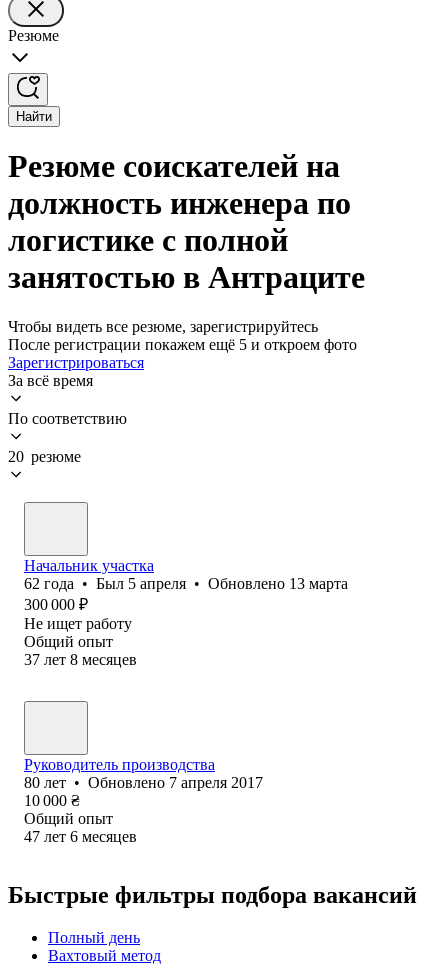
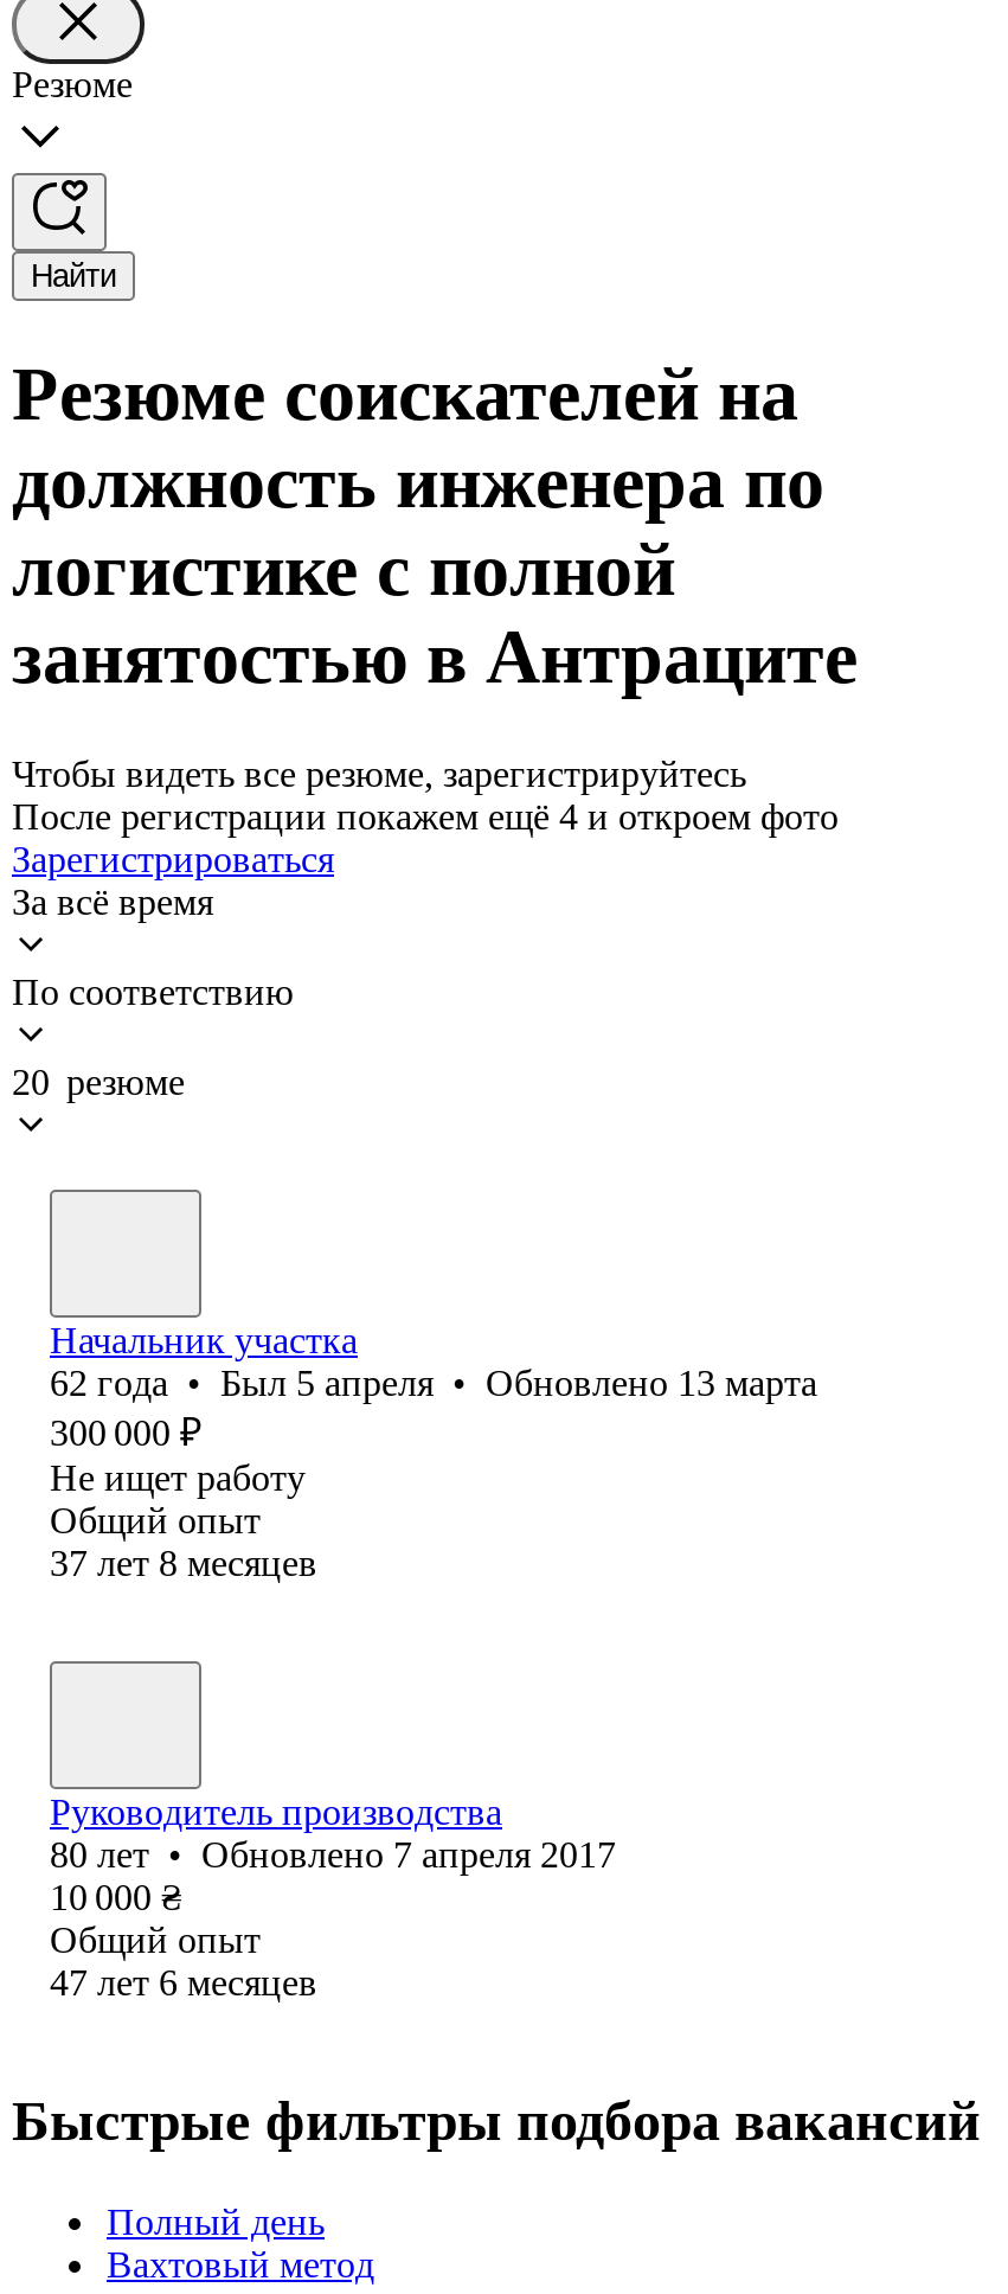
[8,336,357,353] После регистрации покажем ещё 5 и откроем фото -> [12,796,839,836] После регистрации покажем ещё 4 и откроем фото

